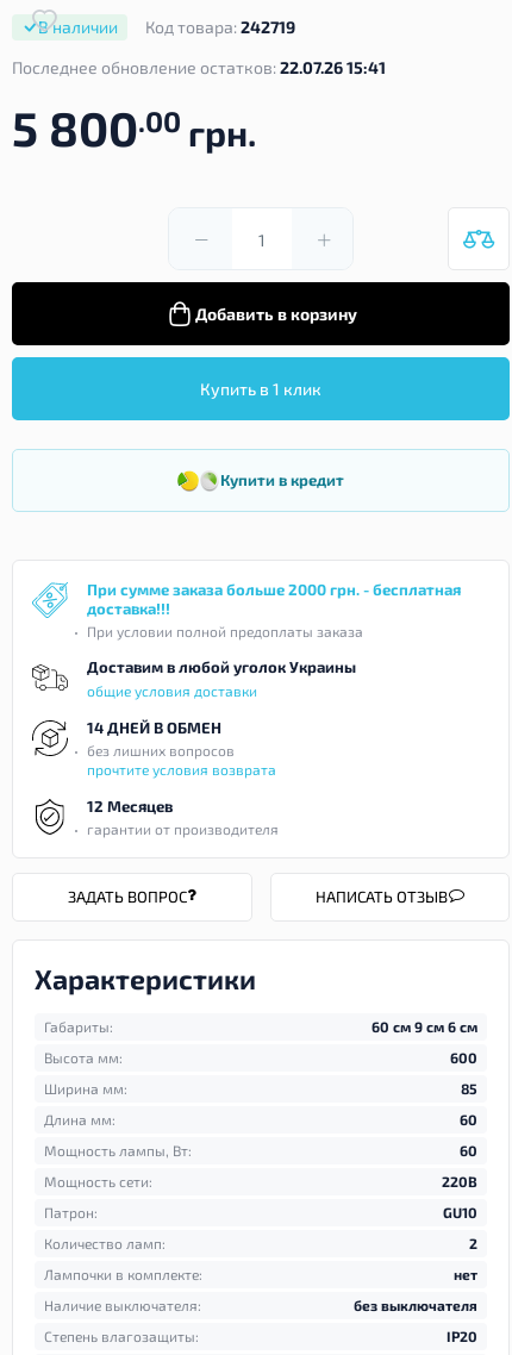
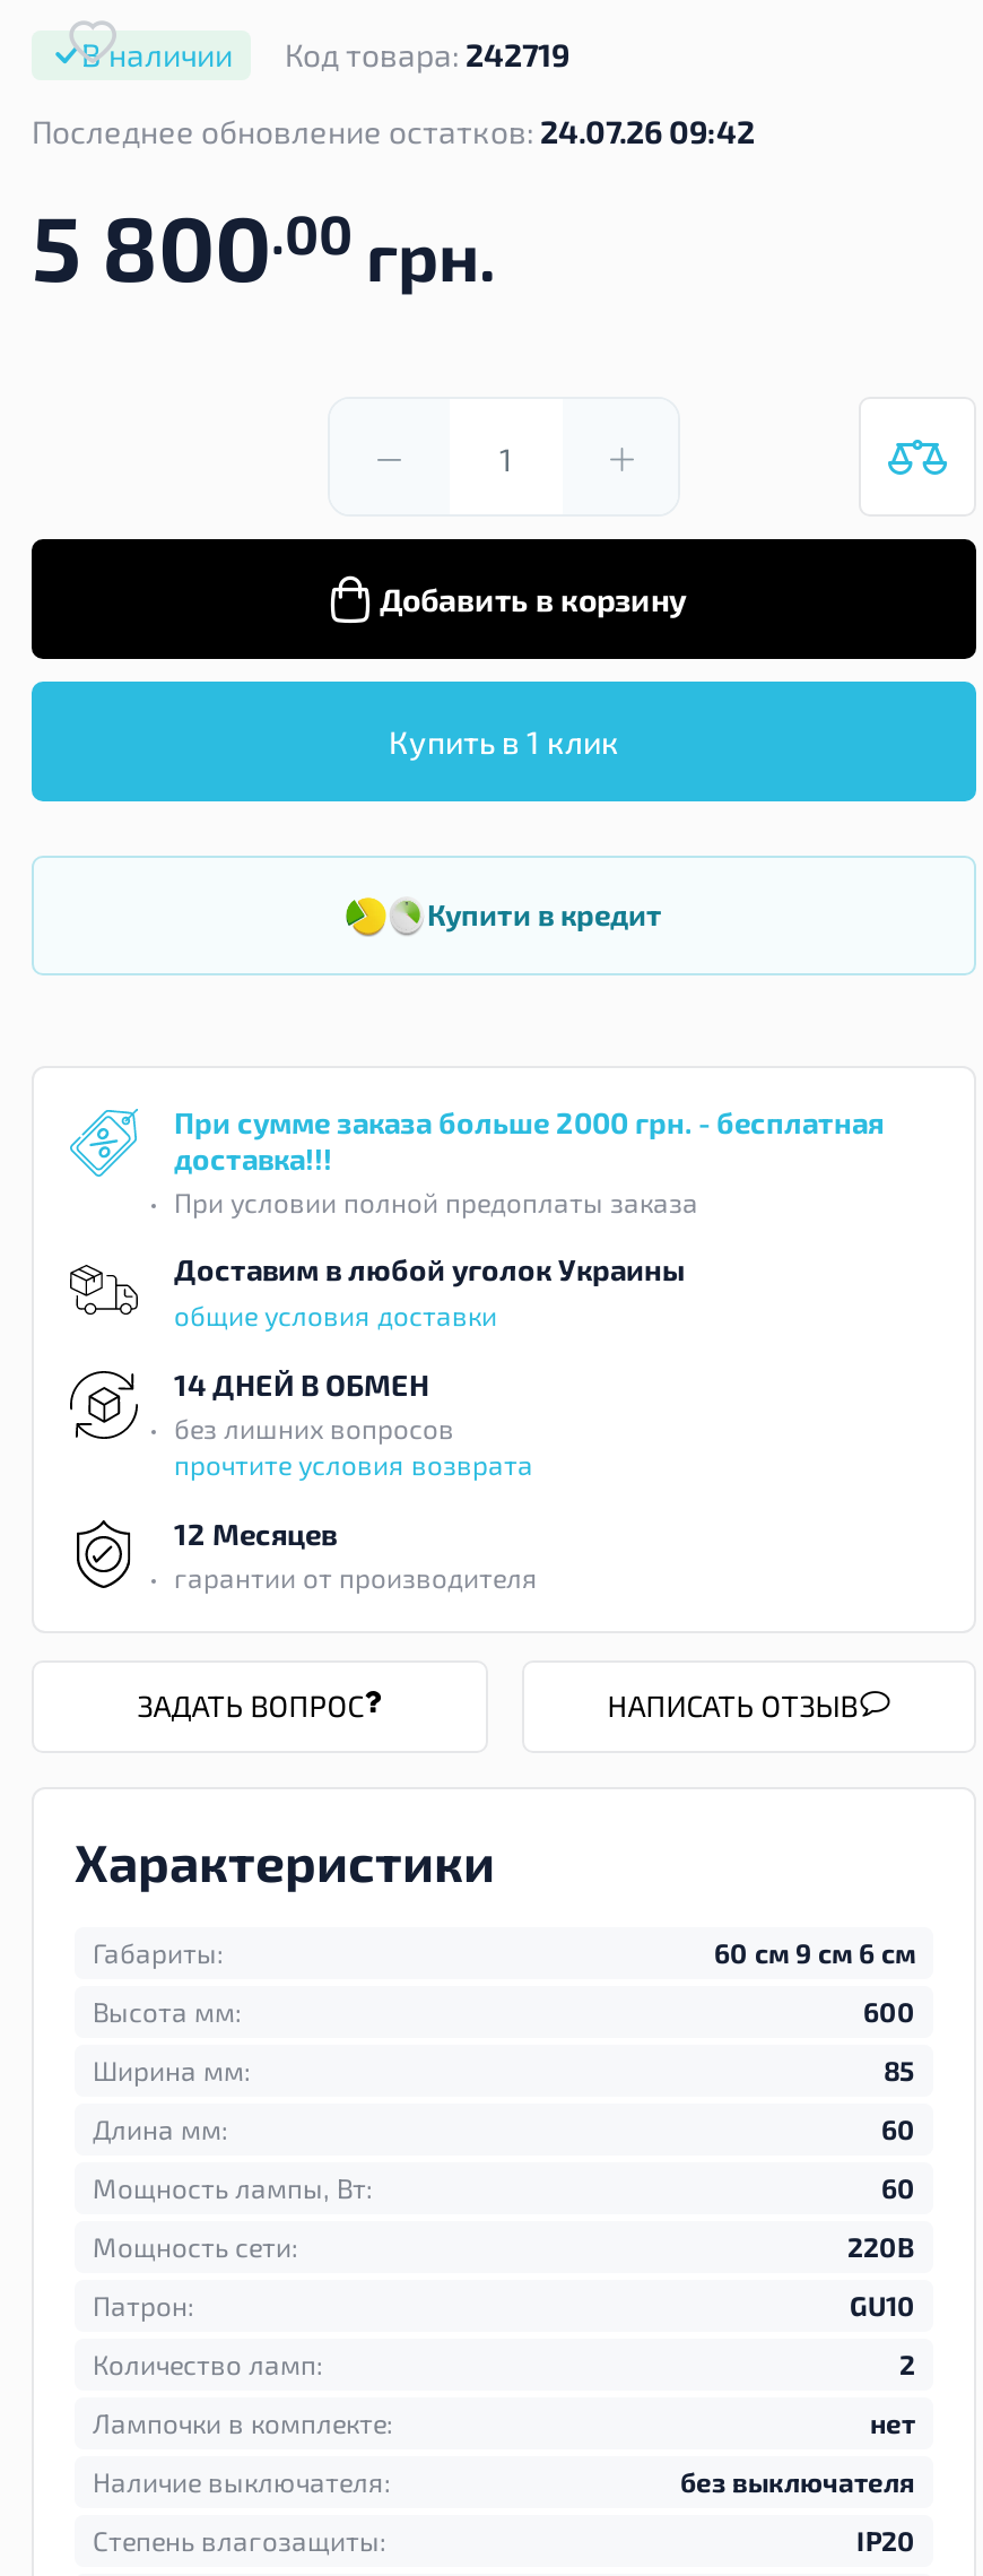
[12,57,386,77] Последнее обновление остатков: 22.07.26 15:41 -> [32,112,755,150] Последнее обновление остатков: 24.07.26 09:42

